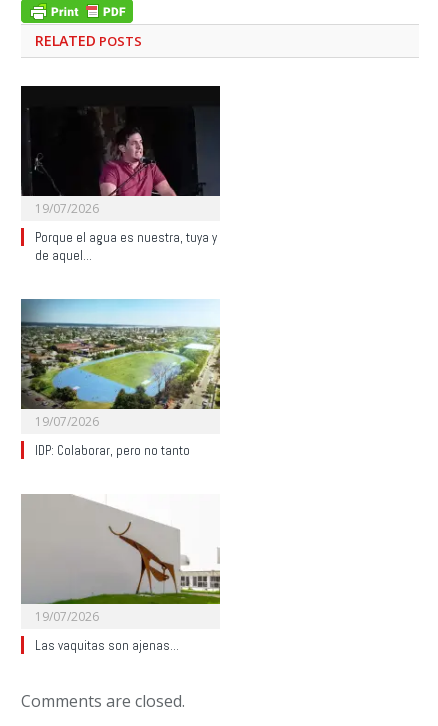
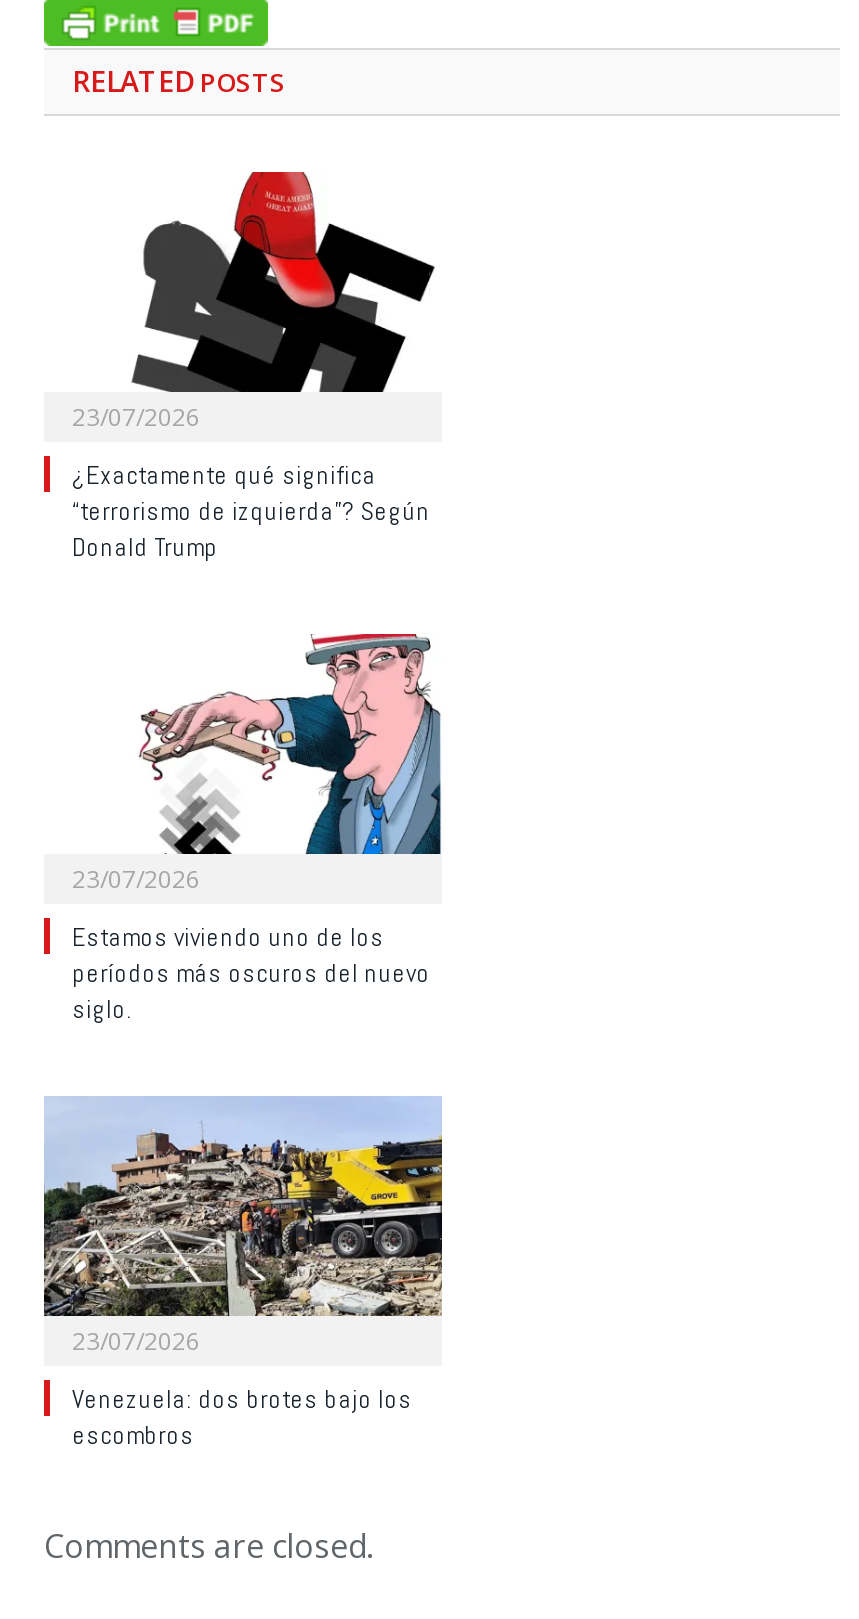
[20,85,221,217] [image] | 19/07/2026 -> [44,170,442,434] [image] | 23/07/2026
[35,229,217,264] Porque el agua es nuestra, tuya y | de aquel… -> [72,458,430,564] ¿Exactamente qué significa | “terrorismo de izquierda”? Según | Donald Trump
[20,298,221,430] [image] | 19/07/2026 -> [44,650,442,896] [image] | 23/07/2026
[35,442,190,459] IDP: Colaborar, pero no tanto -> [72,920,430,1026] Estamos viviendo uno de los | períodos más oscuros del nuevo | siglo.
[22,503,220,625] [image] | 19/07/2026 -> [44,1096,444,1358] [image] | 23/07/2026
[35,637,179,654] Las vaquitas son ajenas… -> [72,1382,412,1452] Venezuela: dos brotes bajo los | escombros

